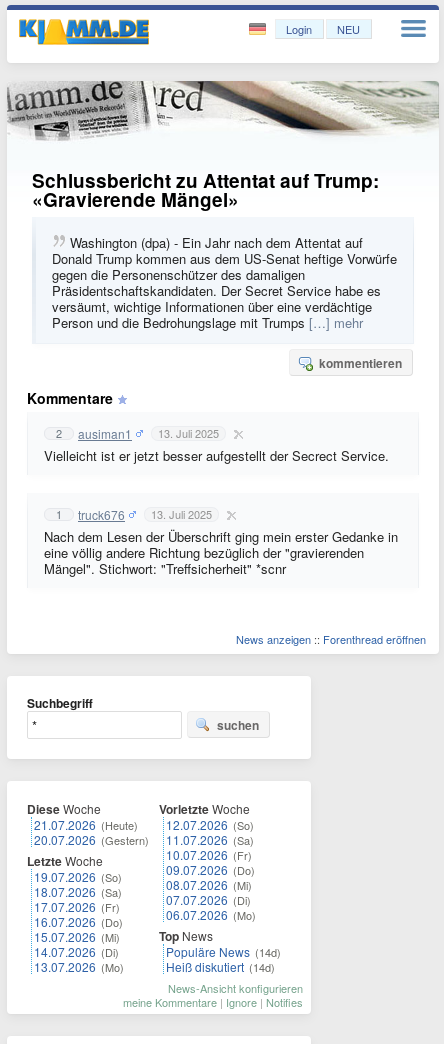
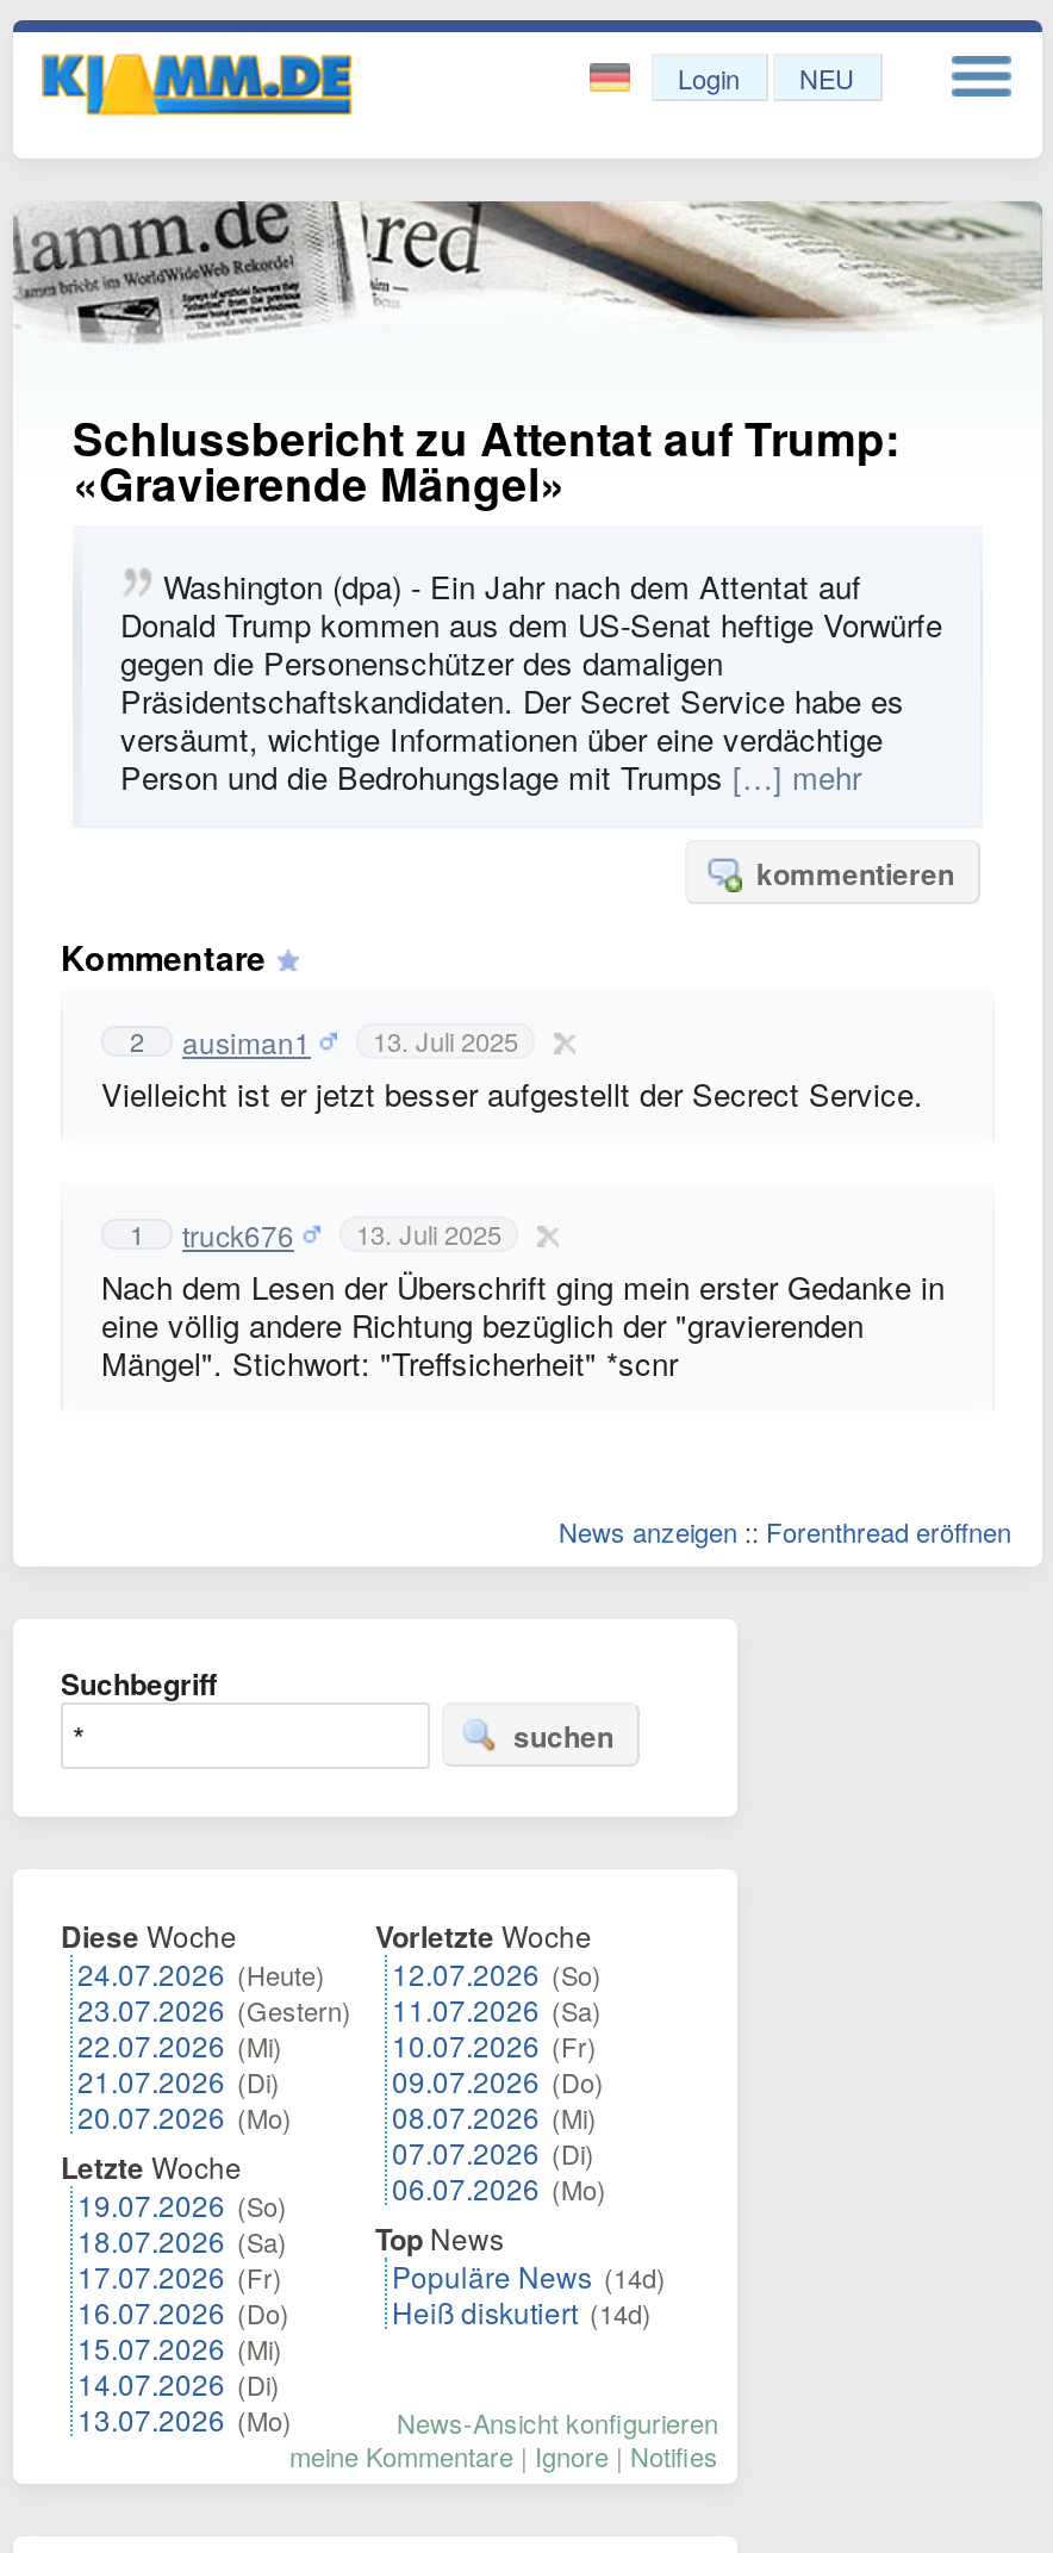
[34,816,149,848] 21.07.2026 (Heute) | 20.07.2026 (Gestern) -> [77,1953,351,2136] 24.07.2026 (Heute) | 23.07.2026 (Gestern) | 22.07.2026 (Mi) | 21.07.2026 (Di) | 20.07.2026 (Mo)
moved [27,852,124,975] -> [61,2146,292,2439]: Letzte Woche | 19.07.2026 (So) | 18.07.2026 (Sa) | 17.07.2026 (Fr) | 16.07.2026 (Do) | 15.07.2026 (Mi) | 14.07.2026 (Di) | 13.07.2026 (Mo)

